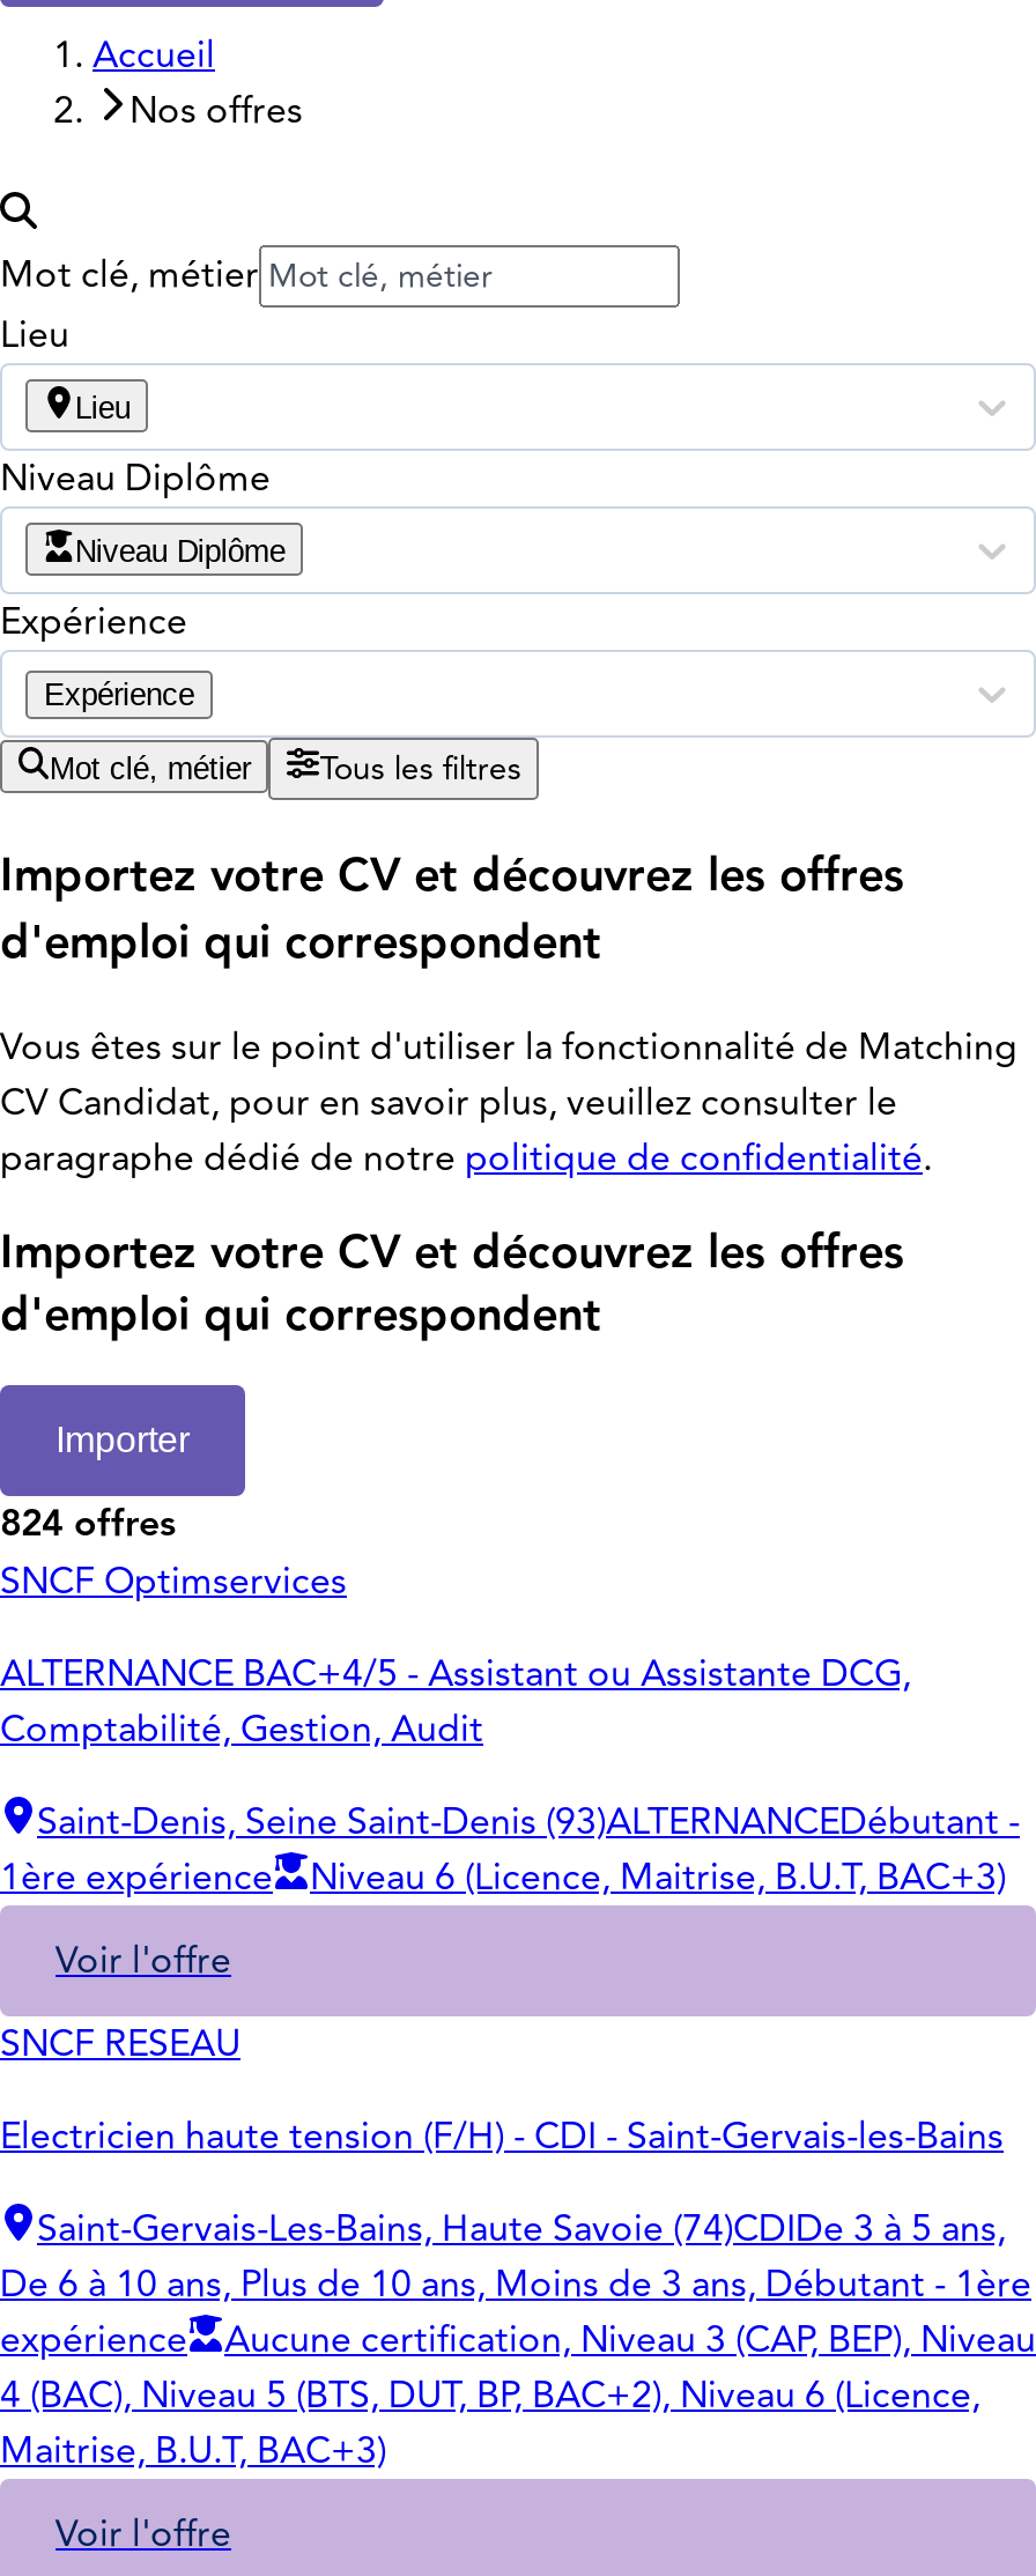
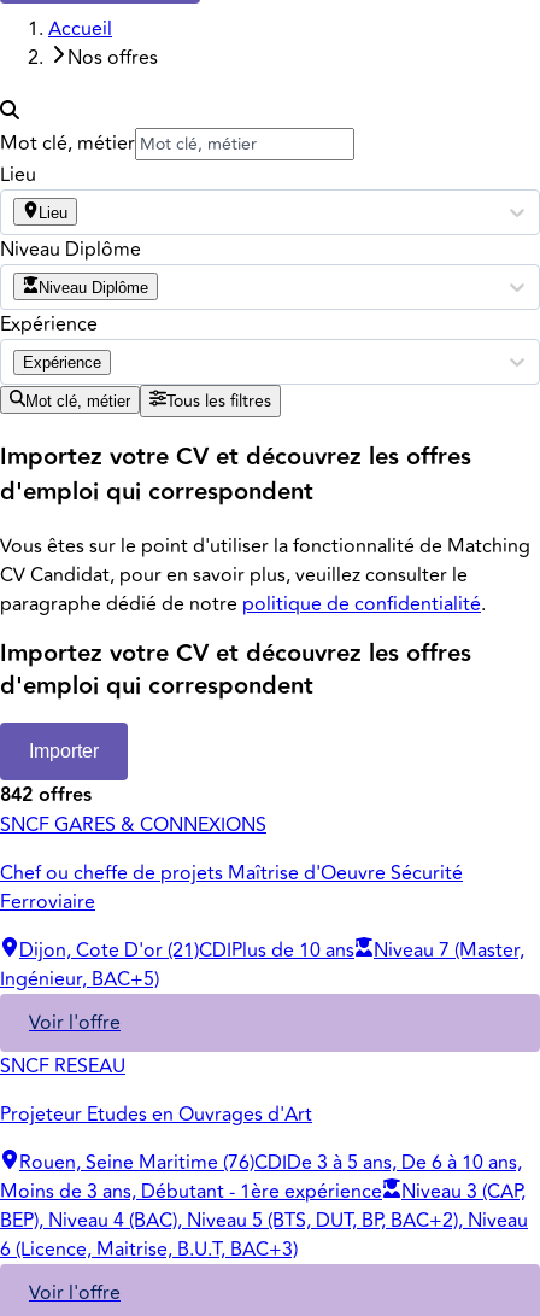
[0,1497,347,1610] 824 offres | SNCF Optimservices -> [0,781,266,840] 842 offres | SNCF GARES & CONNEXIONS
[0,1647,911,1758] ALTERNANCE BAC+4/5 - Assistant ou Assistante DCG, | Comptabilité, Gestion, Audit -> [0,859,463,917] Chef ou cheffe de projets Maîtrise d'Oeuvre Sécurité | Ferroviaire
[0,1795,1020,1906] Saint-Denis, Seine Saint-Denis (93)ALTERNANCEDébutant - | 1ère expérience | Niveau 6 (Licence, Maitrise, B.U.T, BAC+3) -> [0,936,524,994] Dijon, Cote D'or (21)CDIPlus de 10 ans | Niveau 7 (Master, | Ingénieur, BAC+5)
[0,2109,1004,2165] Electricien haute tension (F/H) - CDI - Saint-Gervais-les-Bains -> [0,1100,312,1129] Projeteur Etudes en Ouvrages d'Art
[0,2202,1036,2479] Saint-Gervais-Les-Bains, Haute Savoie (74)CDIDe 3 à 5 ans, | De 6 à 10 ans, Plus de 10 ans, Moins de 3 ans, Débutant - 1ère | expérience | Aucune certification, Niveau 3 (CAP, BEP), Niveau | 4 (BAC), Niveau 5 (BTS, DUT, BP, BAC+2), Niveau 6 (Licence, | Maitrise, B.U.T, BAC+3) -> [0,1149,528,1264] Rouen, Seine Maritime (76)CDIDe 3 à 5 ans, De 6 à 10 ans, | Moins de 3 ans, Débutant - 1ère expérience | Niveau 3 (CAP, | BEP), Niveau 4 (BAC), Niveau 5 (BTS, DUT, BP, BAC+2), Niveau | 6 (Licence, Maitrise, B.U.T, BAC+3)

